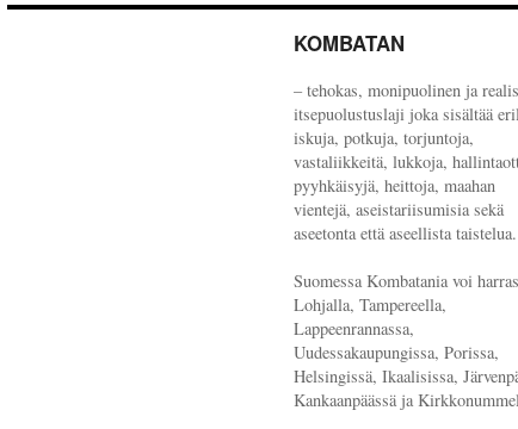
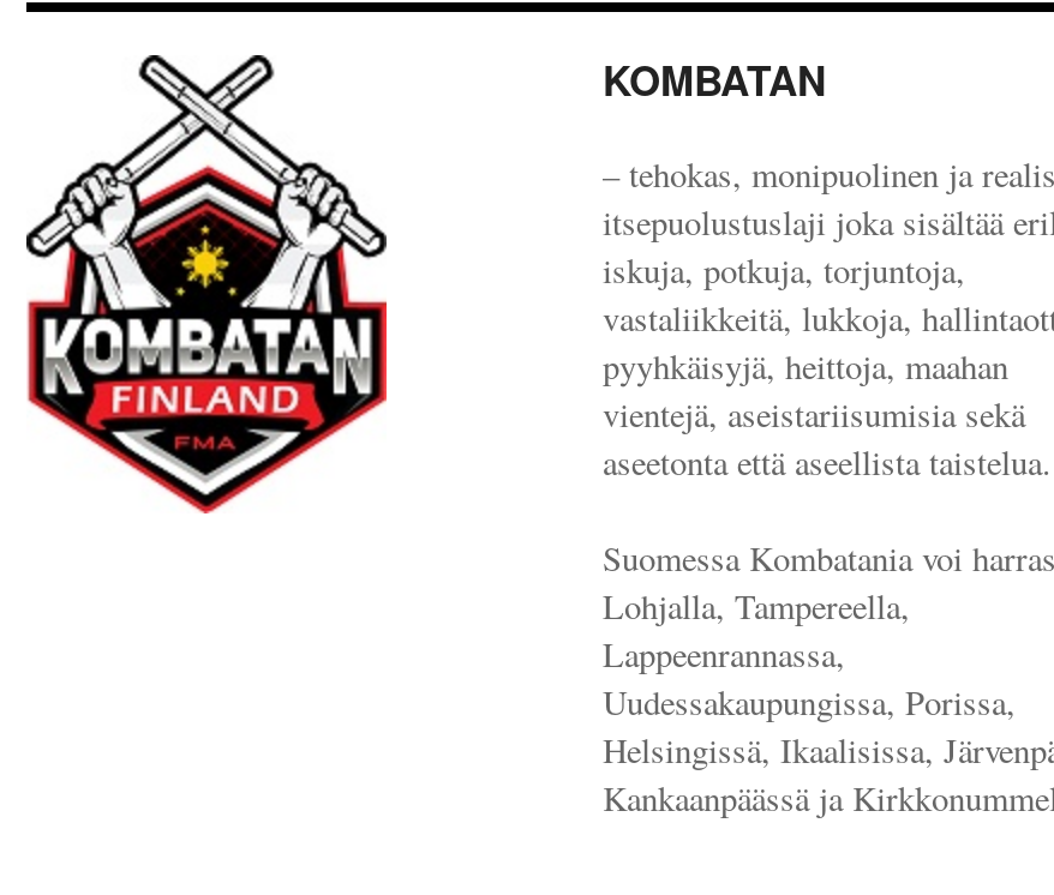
none -> [24,53,389,516] [image]

